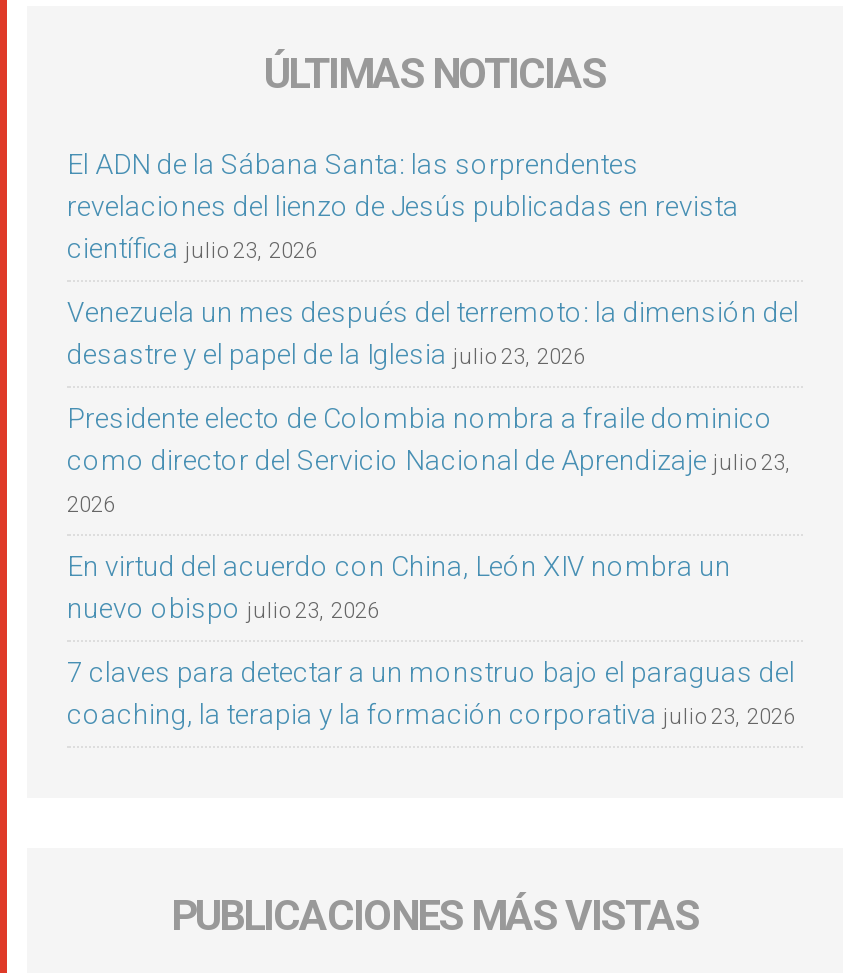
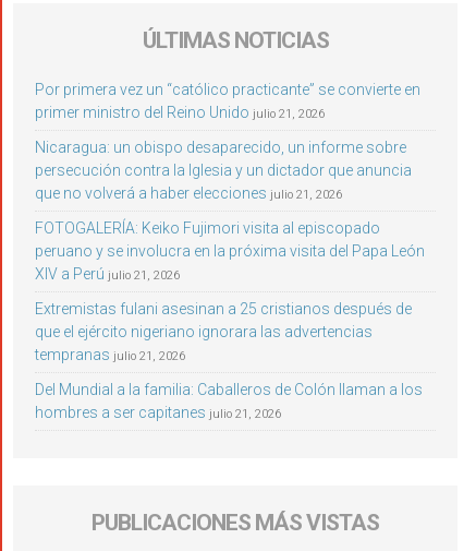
[67,149,799,731] El ADN de la Sábana Santa: las sorprendentes | revelaciones del lienzo de Jesús publicadas en revista | científica julio 23, 2026 | Venezuela un mes después del terremoto: la dimensión del | desastre y el papel de la Iglesia julio 23, 2026 | Presidente electo de Colombia nombra a fraile dominico | como director del Servicio Nacional de Aprendizaje julio 23, | 2026 | En virtud del acuerdo con China, León XIV nombra un | nuevo obispo julio 23, 2026 | 7 claves para detectar a un monstruo bajo el paraguas del | coaching, la terapia y la formación corporativa julio 23, 2026 -> [35,81,425,422] Por primera vez un “católico practicante” se convierte en | primer ministro del Reino Unido julio 21, 2026 | Nicaragua: un obispo desaparecido, un informe sobre | persecución contra la Iglesia y un dictador que anuncia | que no volverá a haber elecciones julio 21, 2026 | FOTOGALERÍA: Keiko Fujimori visita al episcopado | peruano y se involucra en la próxima visita del Papa León | XIV a Perú julio 21, 2026 | Extremistas fulani asesinan a 25 cristianos después de | que el ejército nigeriano ignorara las advertencias | tempranas julio 21, 2026 | Del Mundial a la familia: Caballeros de Colón llaman a los | hombres a ser capitanes julio 21, 2026

